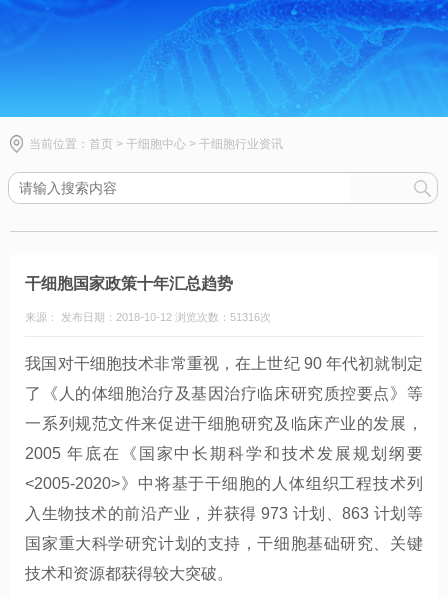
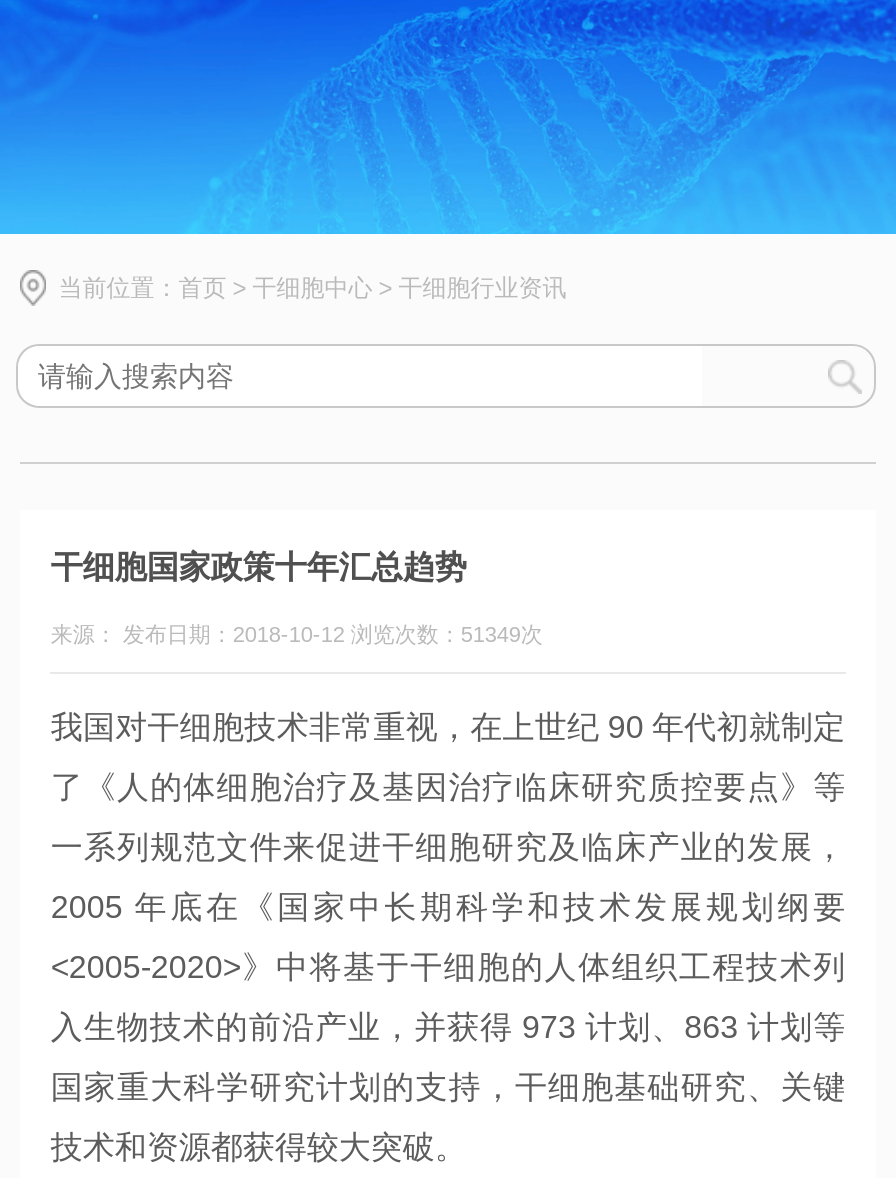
[25,311,271,323] 来源： 发布日期：2018-10-12 浏览次数：51316次 -> [51,622,543,646] 来源： 发布日期：2018-10-12 浏览次数：51349次

